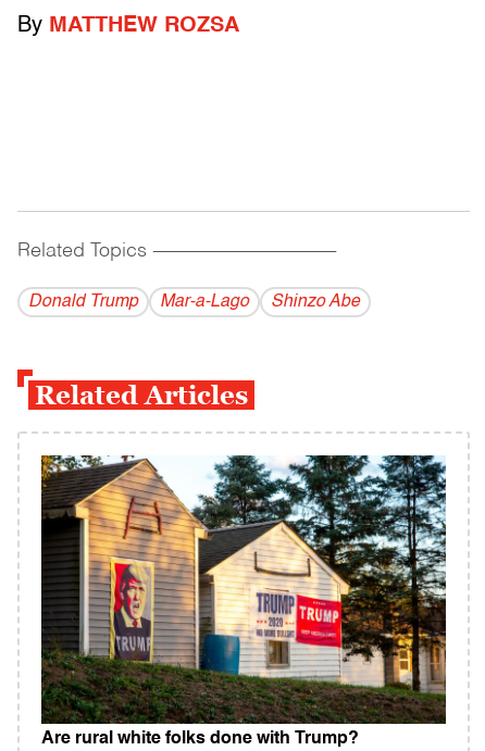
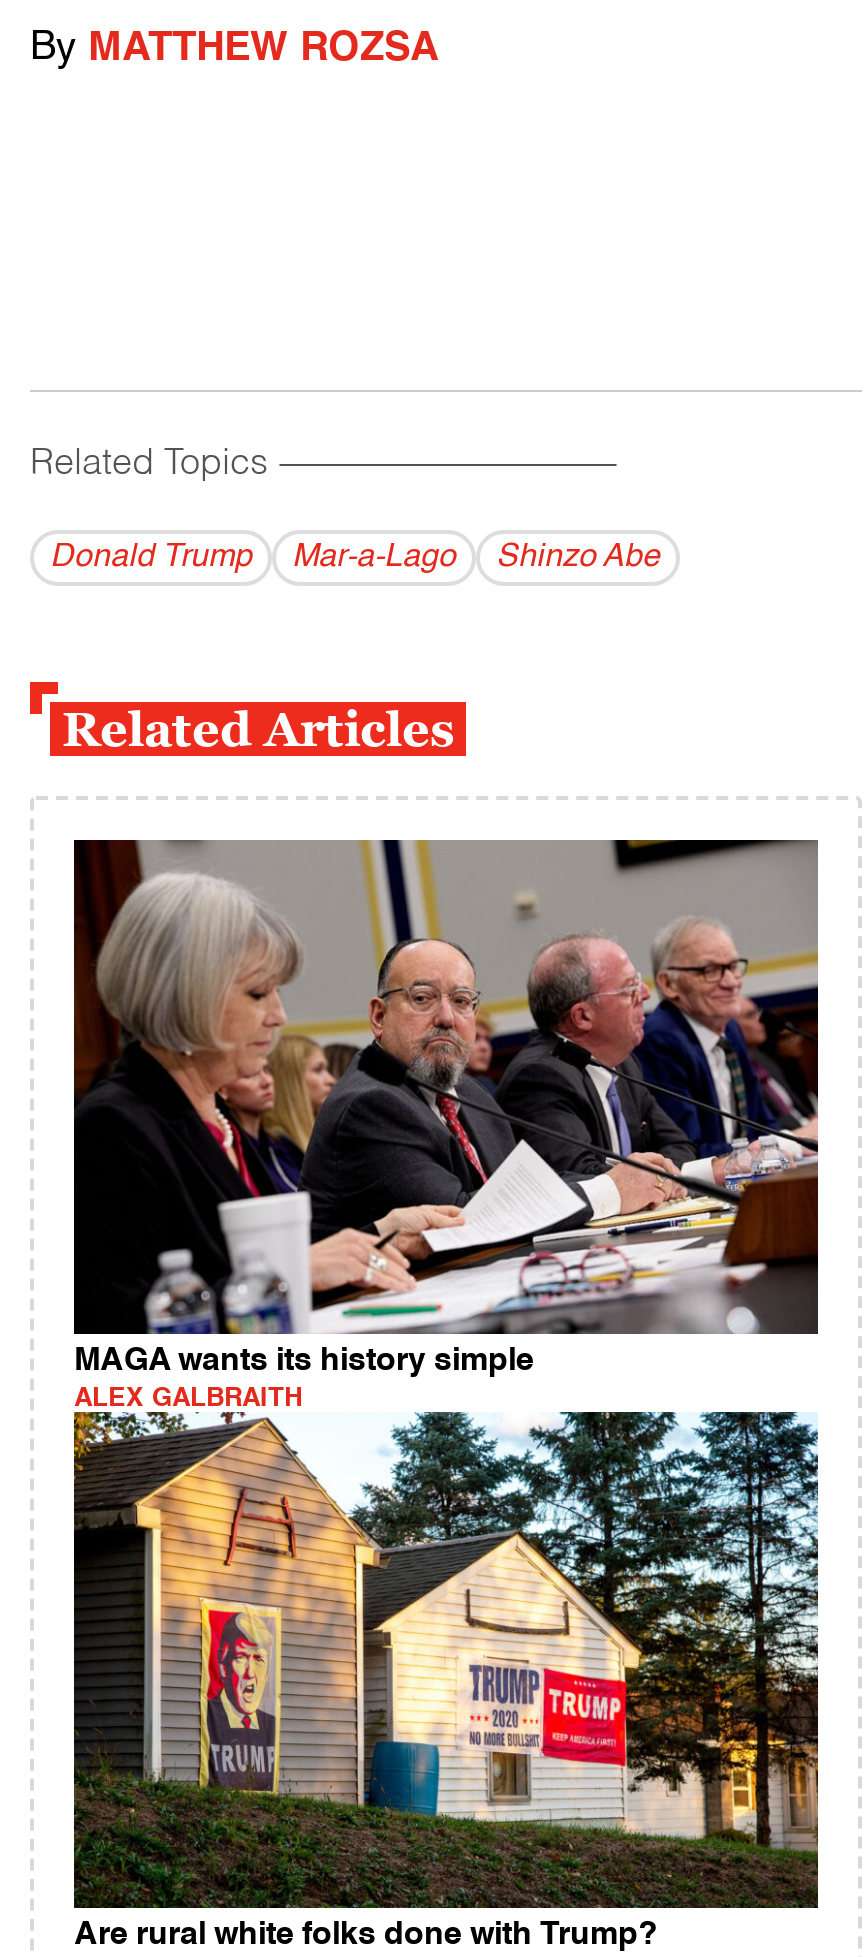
none -> [74,838,820,1413] [image] | MAGA wants its history simple | ALEX GALBRAITH

